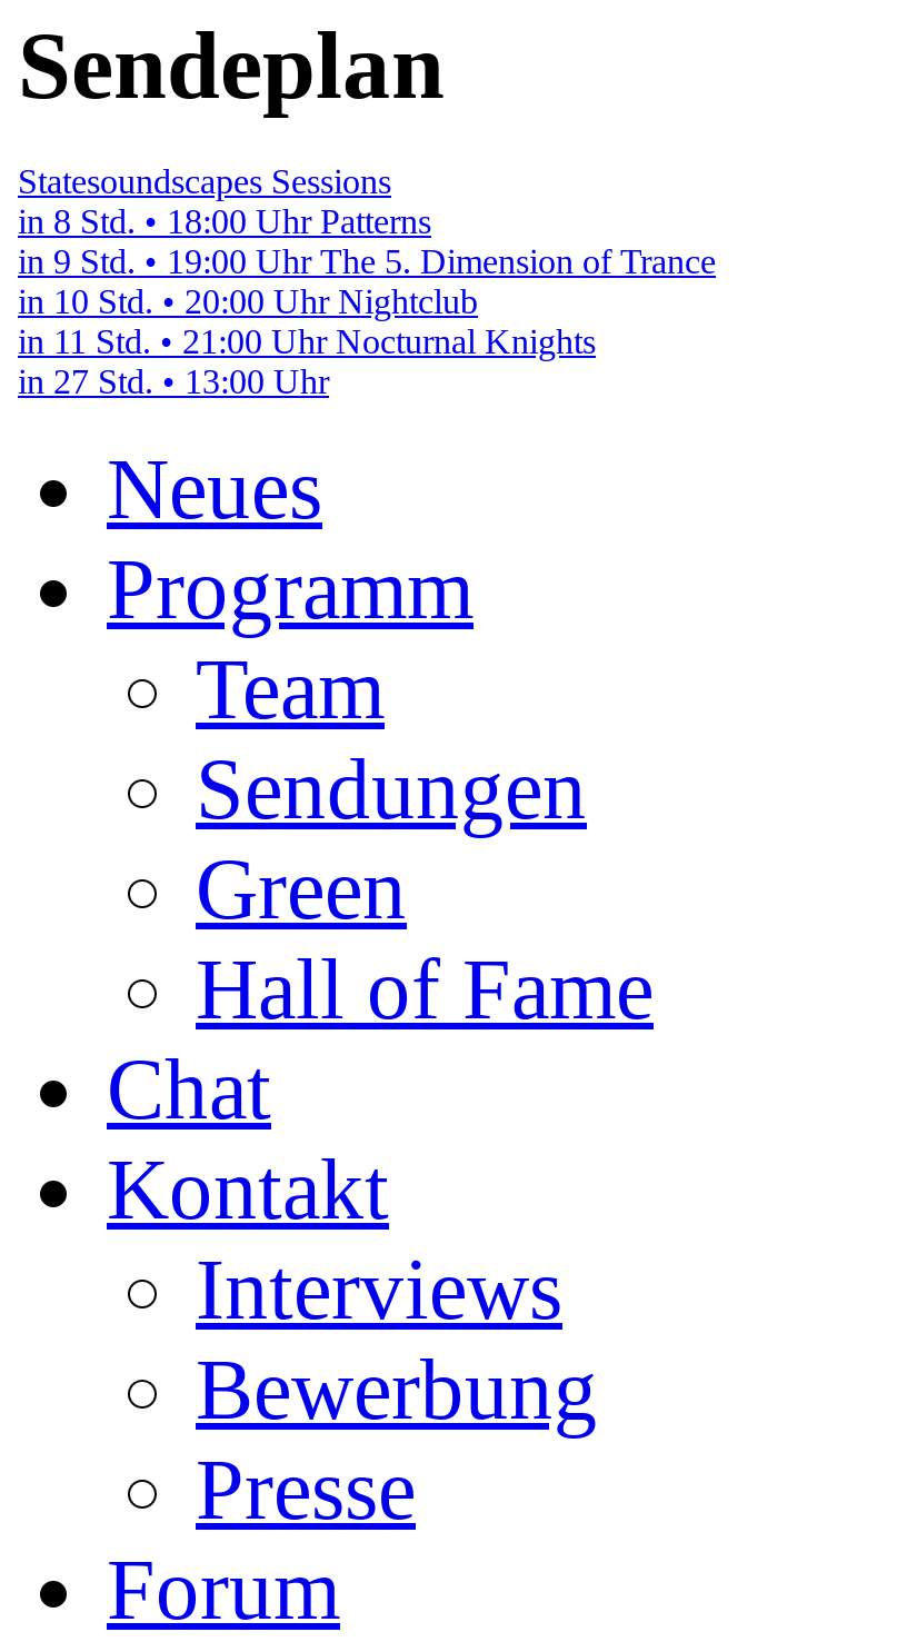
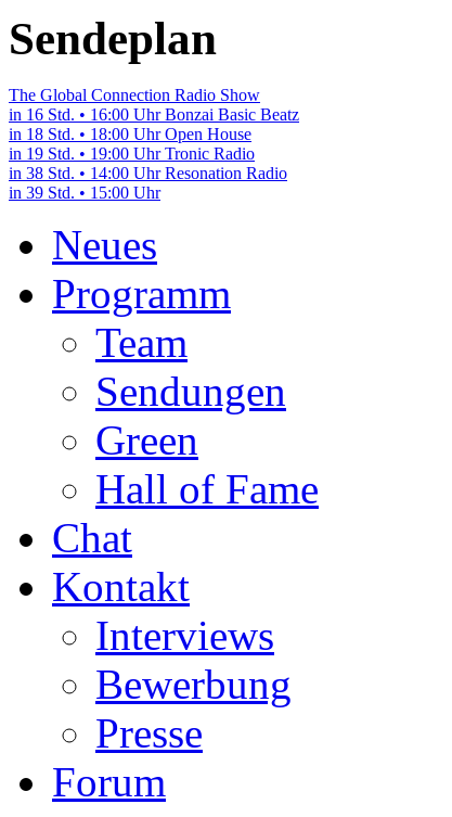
[18,163,716,401] Statesoundscapes Sessions | in 8 Std. • 18:00 Uhr Patterns | in 9 Std. • 19:00 Uhr The 5. Dimension of Trance | in 10 Std. • 20:00 Uhr Nightclub | in 11 Std. • 21:00 Uhr Nocturnal Knights | in 27 Std. • 13:00 Uhr -> [9,86,299,202] The Global Connection Radio Show | in 16 Std. • 16:00 Uhr Bonzai Basic Beatz | in 18 Std. • 18:00 Uhr Open House | in 19 Std. • 19:00 Uhr Tronic Radio | in 38 Std. • 14:00 Uhr Resonation Radio | in 39 Std. • 15:00 Uhr

